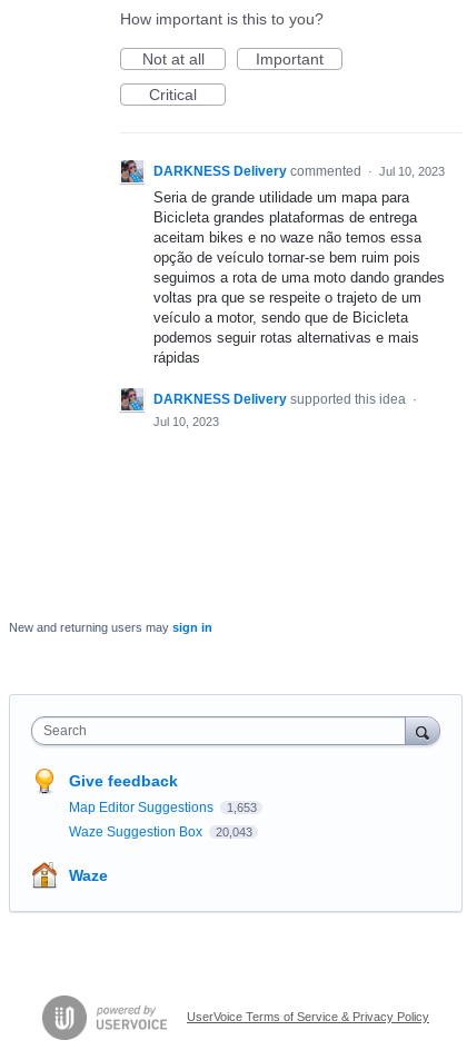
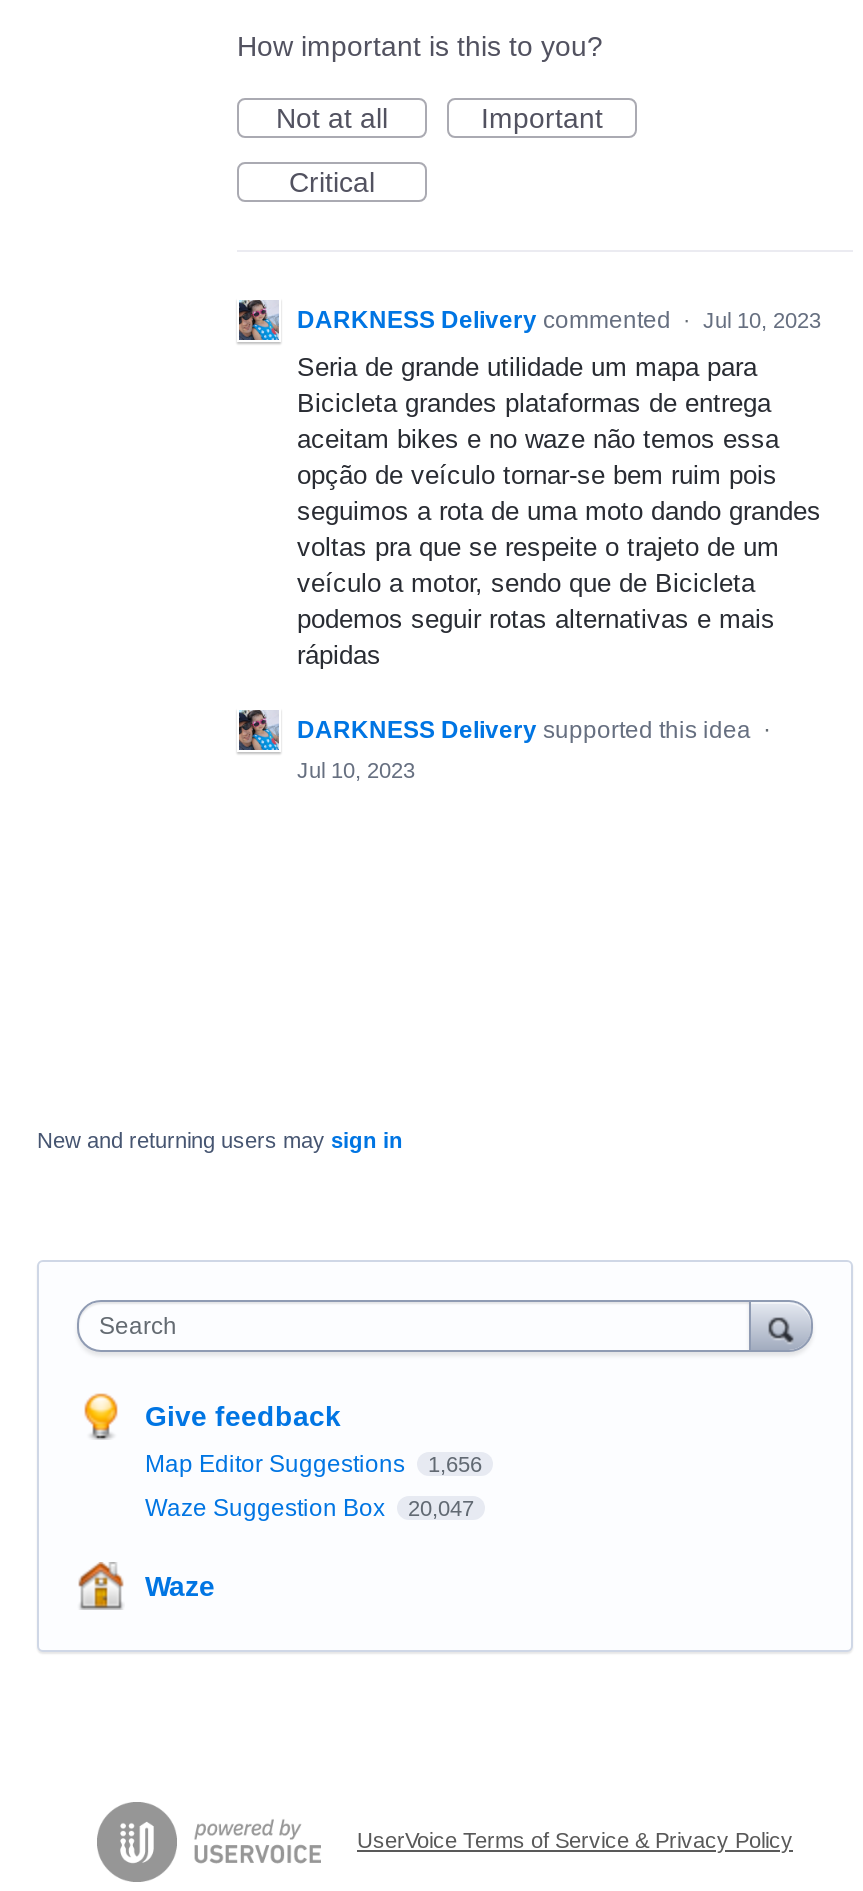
[69,800,256,816] Map Editor Suggestions 1,653 -> [145,1450,482,1478] Map Editor Suggestions 1,656
[69,824,252,840] Waze Suggestion Box 20,043 -> [145,1494,474,1522] Waze Suggestion Box 20,047

